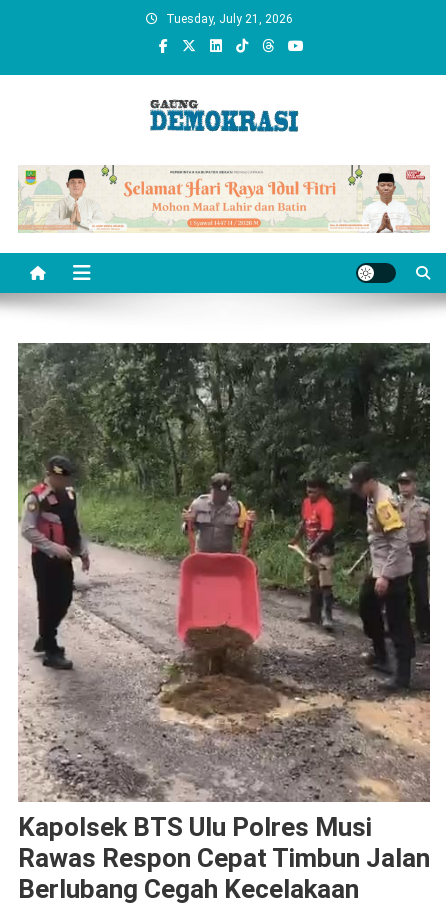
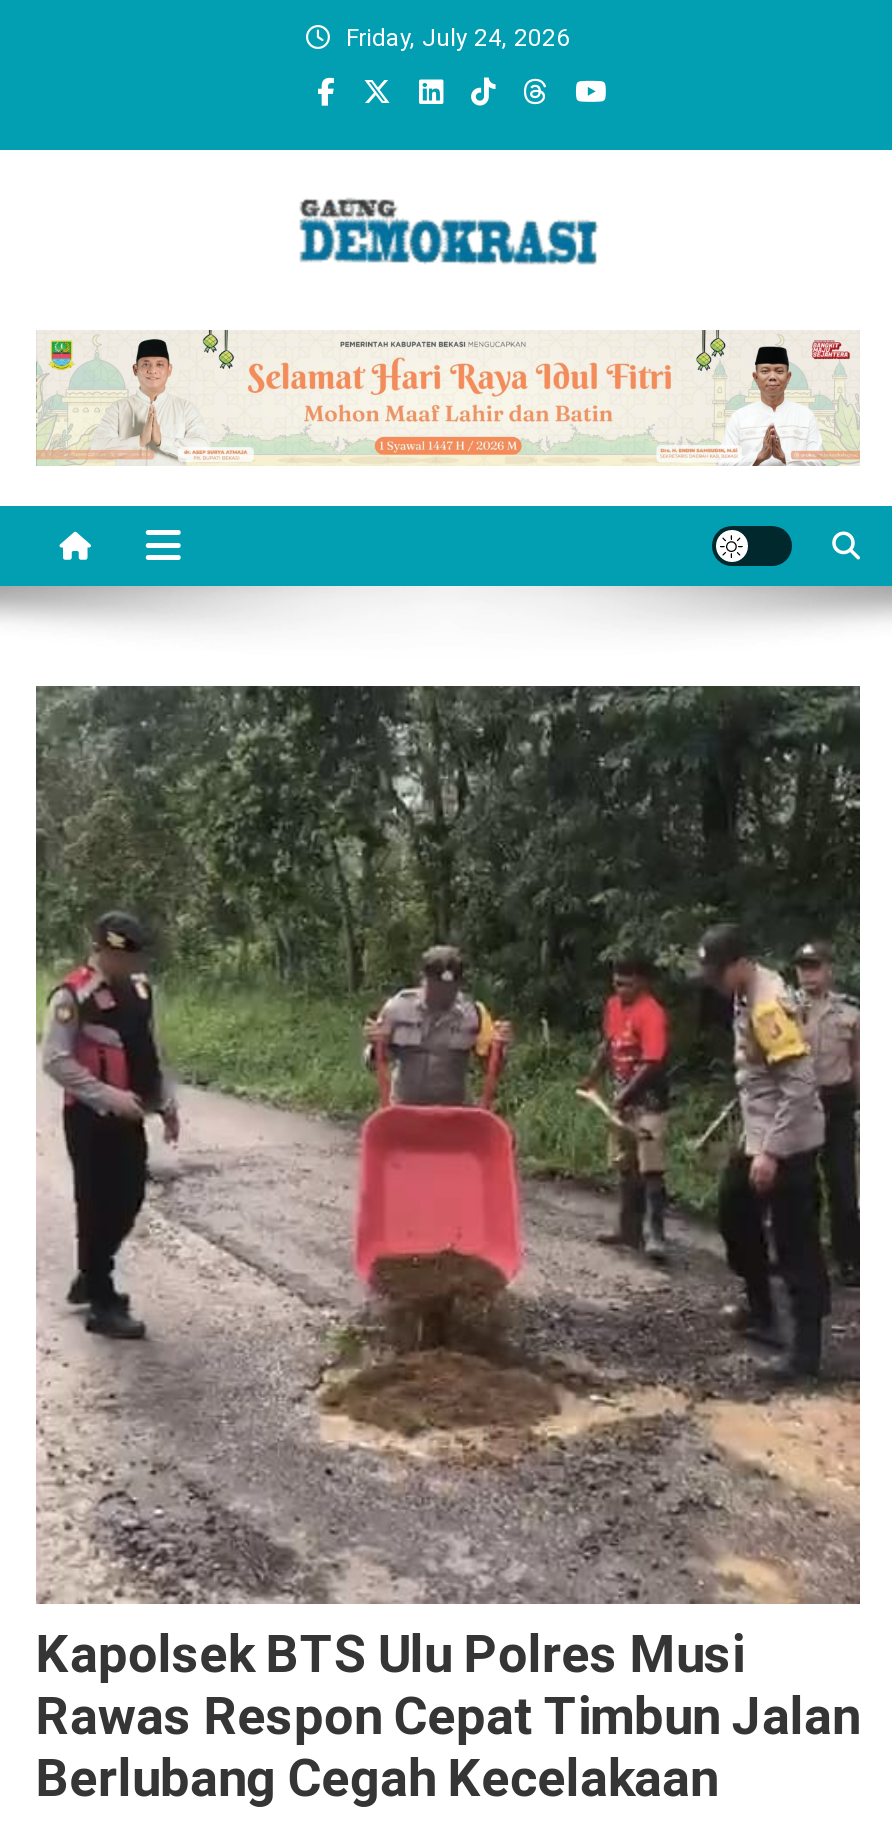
[165,12,292,26] Tuesday, July 21, 2026 -> [346,24,570,52] Friday, July 24, 2026

